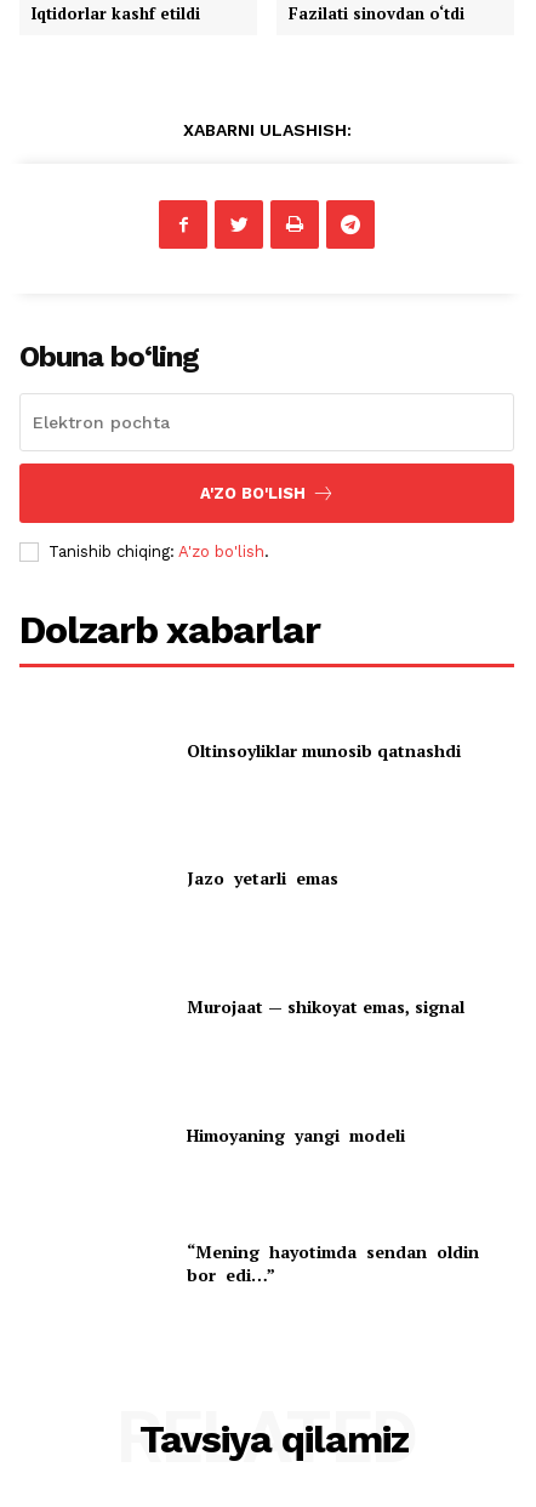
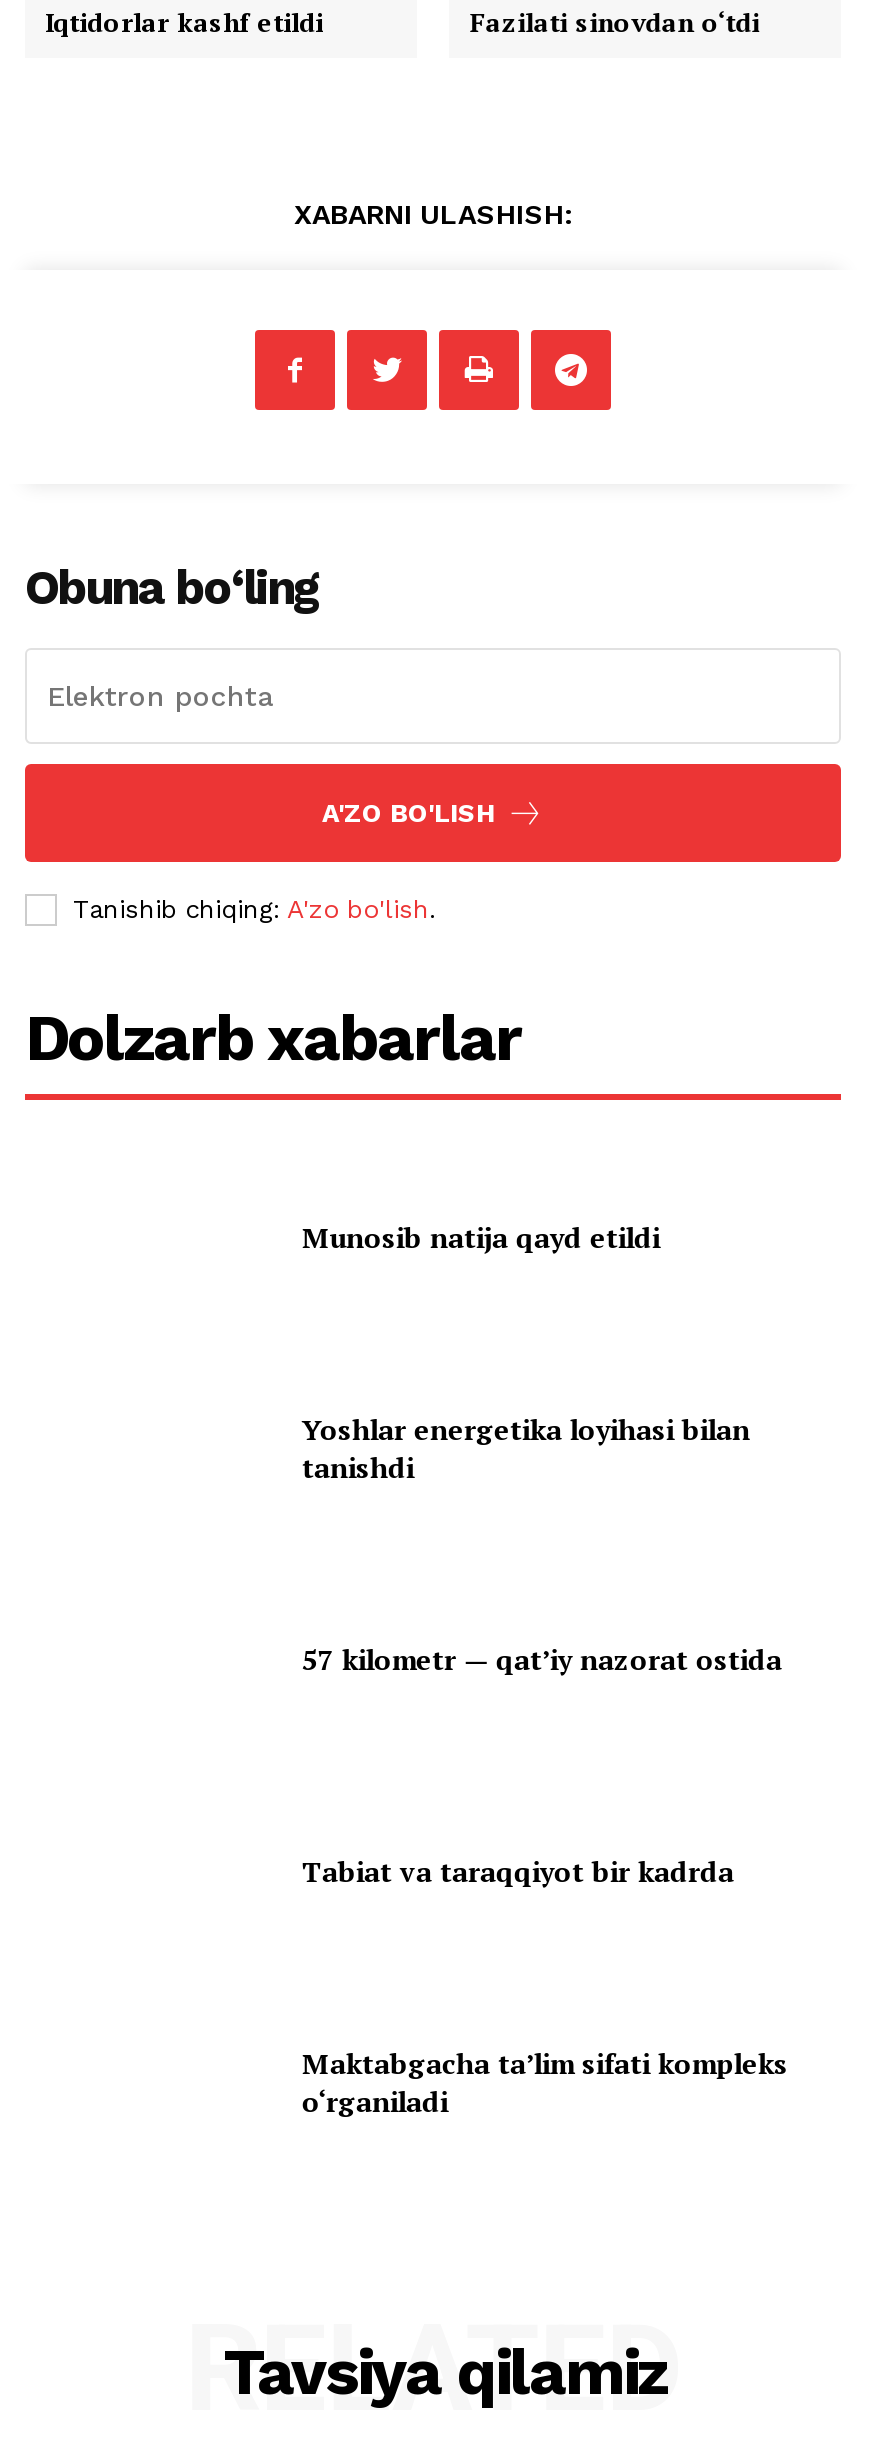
[187,739,461,762] Oltinsoyliklar munosib qatnashdi -> [302,1218,660,1256] Munosib natija qayd etildi
[187,867,339,890] Jazo yetarli emas -> [302,1410,750,1486] Yoshlar energetika loyihasi bilan | tanishdi
[187,995,465,1018] Murojaat — shikoyat emas, signal -> [302,1640,782,1678] 57 kilometr — qat’iy nazorat ostida
[187,1123,406,1146] Himoyaning yangi modeli -> [302,1852,734,1890] Tabiat va taraqqiyot bir kadrda
[187,1240,484,1286] “Mening hayotimda sendan oldin | bor edi…” -> [302,2044,788,2120] Maktabgacha ta’lim sifati kompleks | o‘rganiladi

